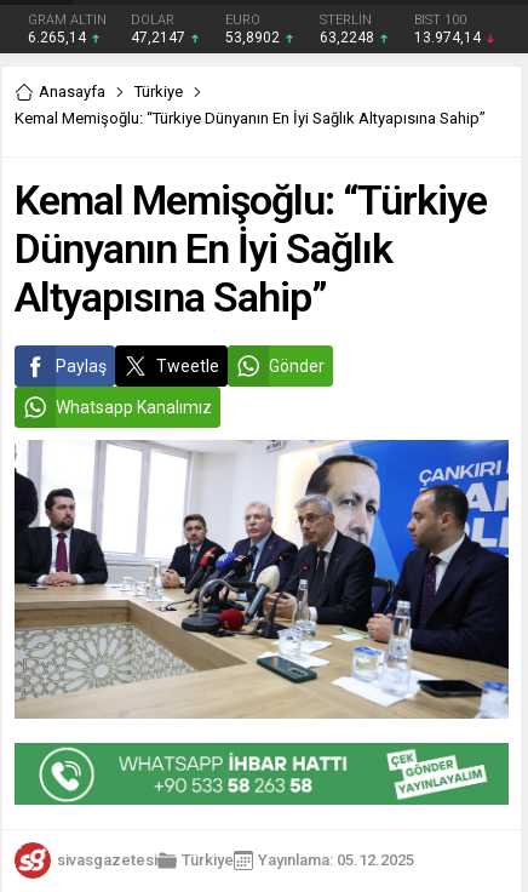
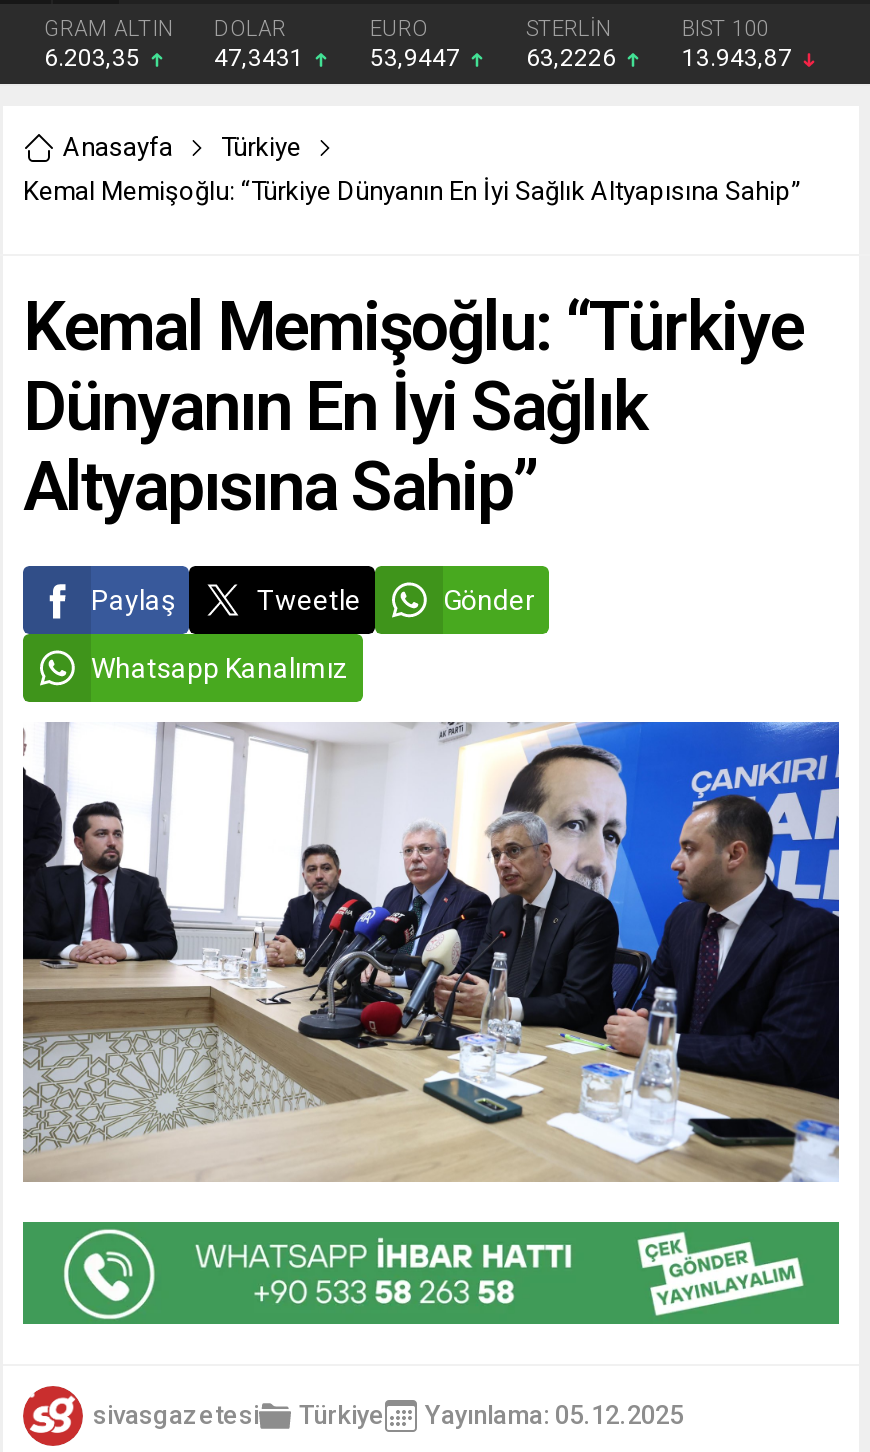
[27,29,89,46] 6.265,14 -> [44,44,146,72] 6.203,35
[130,29,188,46] 47,2147 -> [214,44,310,72] 47,3431
[225,29,283,46] 53,8902 -> [370,44,466,72] 53,9447
[319,29,377,46] 63,2248 -> [526,44,622,72] 63,2226
[414,29,484,46] 13.974,14 -> [682,44,798,72] 13.943,87

